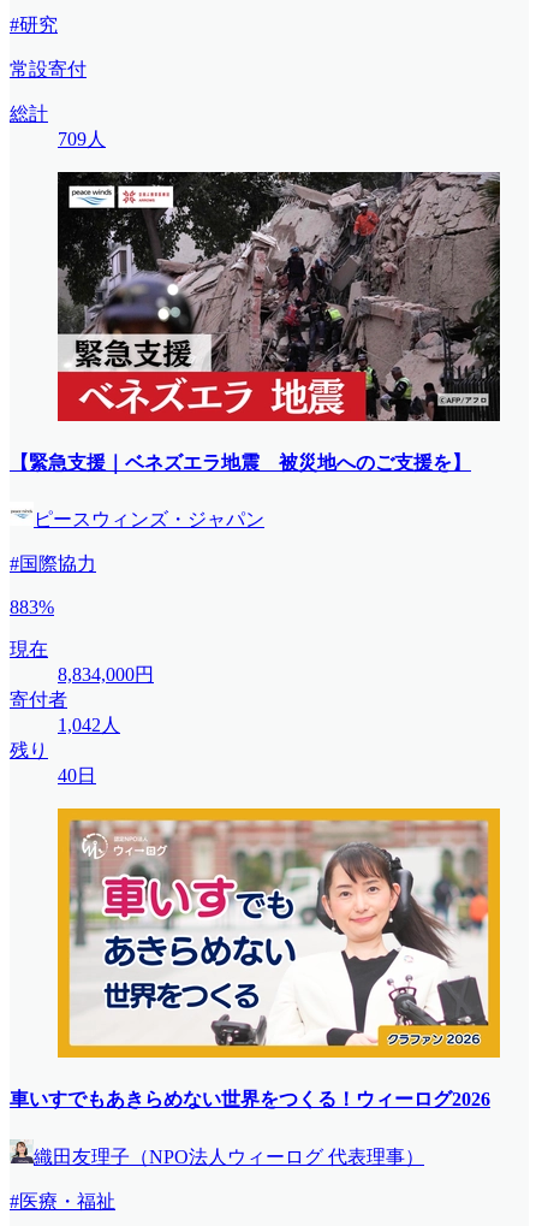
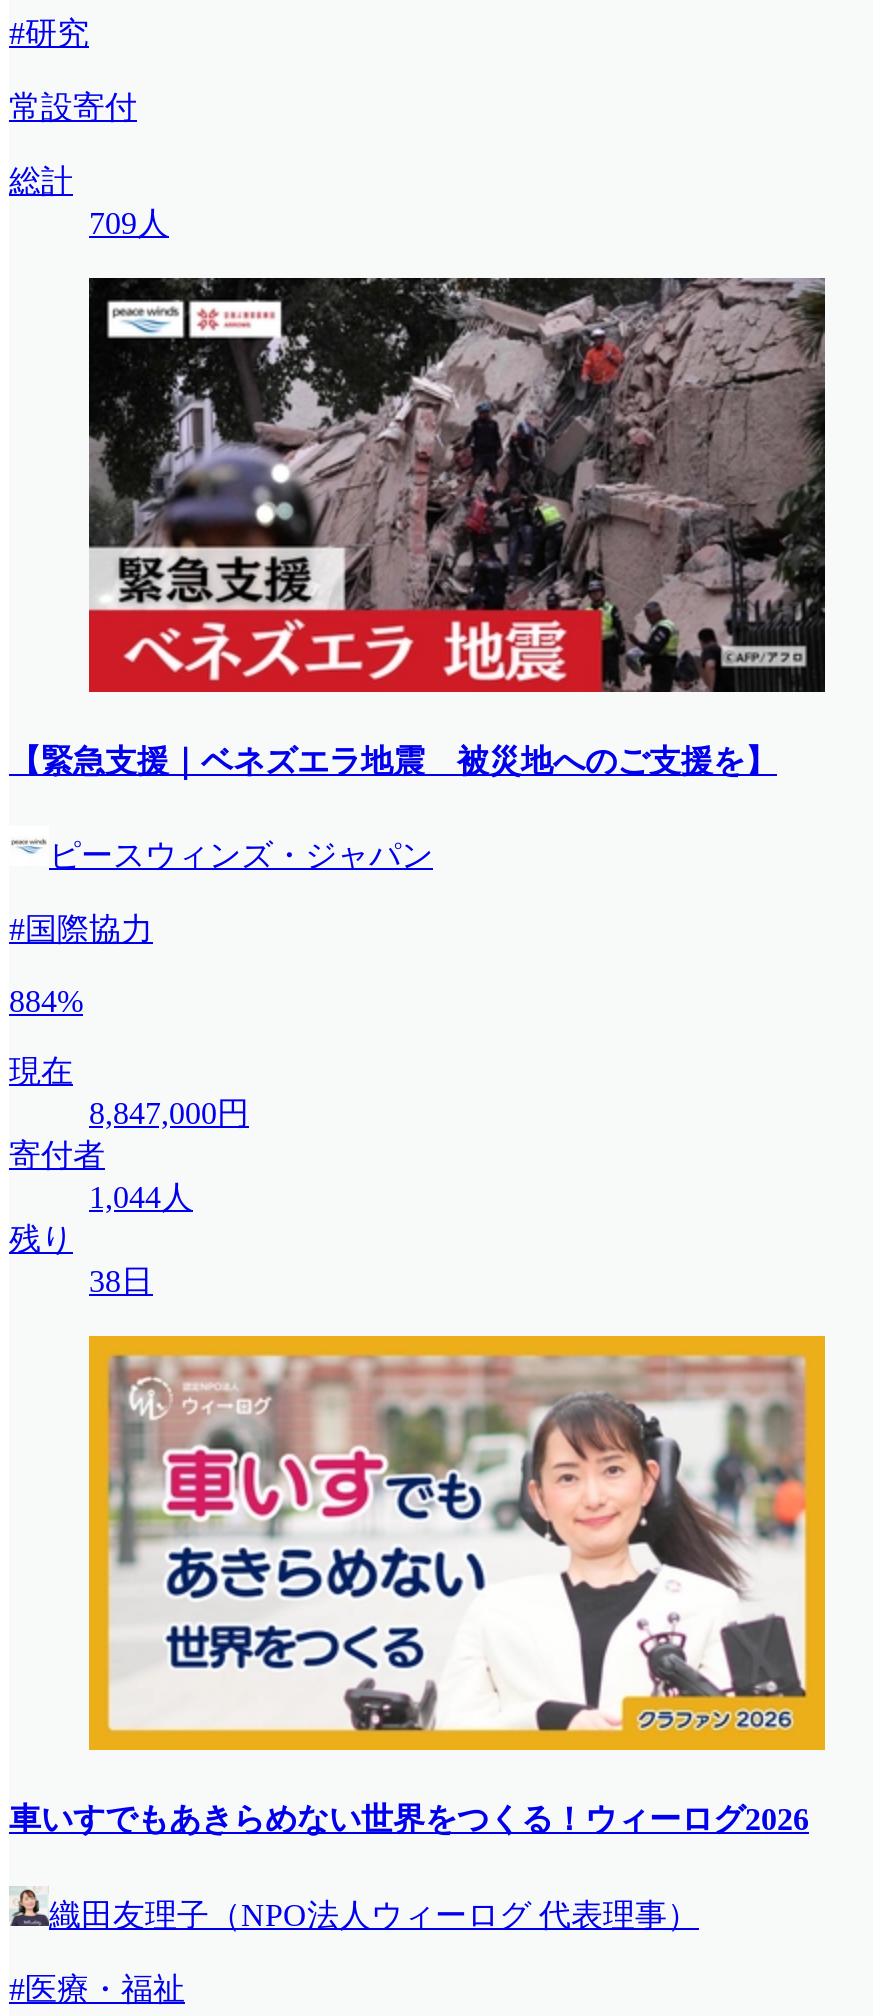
[10,597,54,617] 883% -> [9,984,83,1018] 884%
[58,664,154,685] 8,834,000円 -> [89,1096,249,1130] 8,847,000円
[58,715,120,735] 1,042人 -> [89,1180,193,1214] 1,044人
[58,765,96,786] 40日 -> [89,1264,153,1298] 38日

